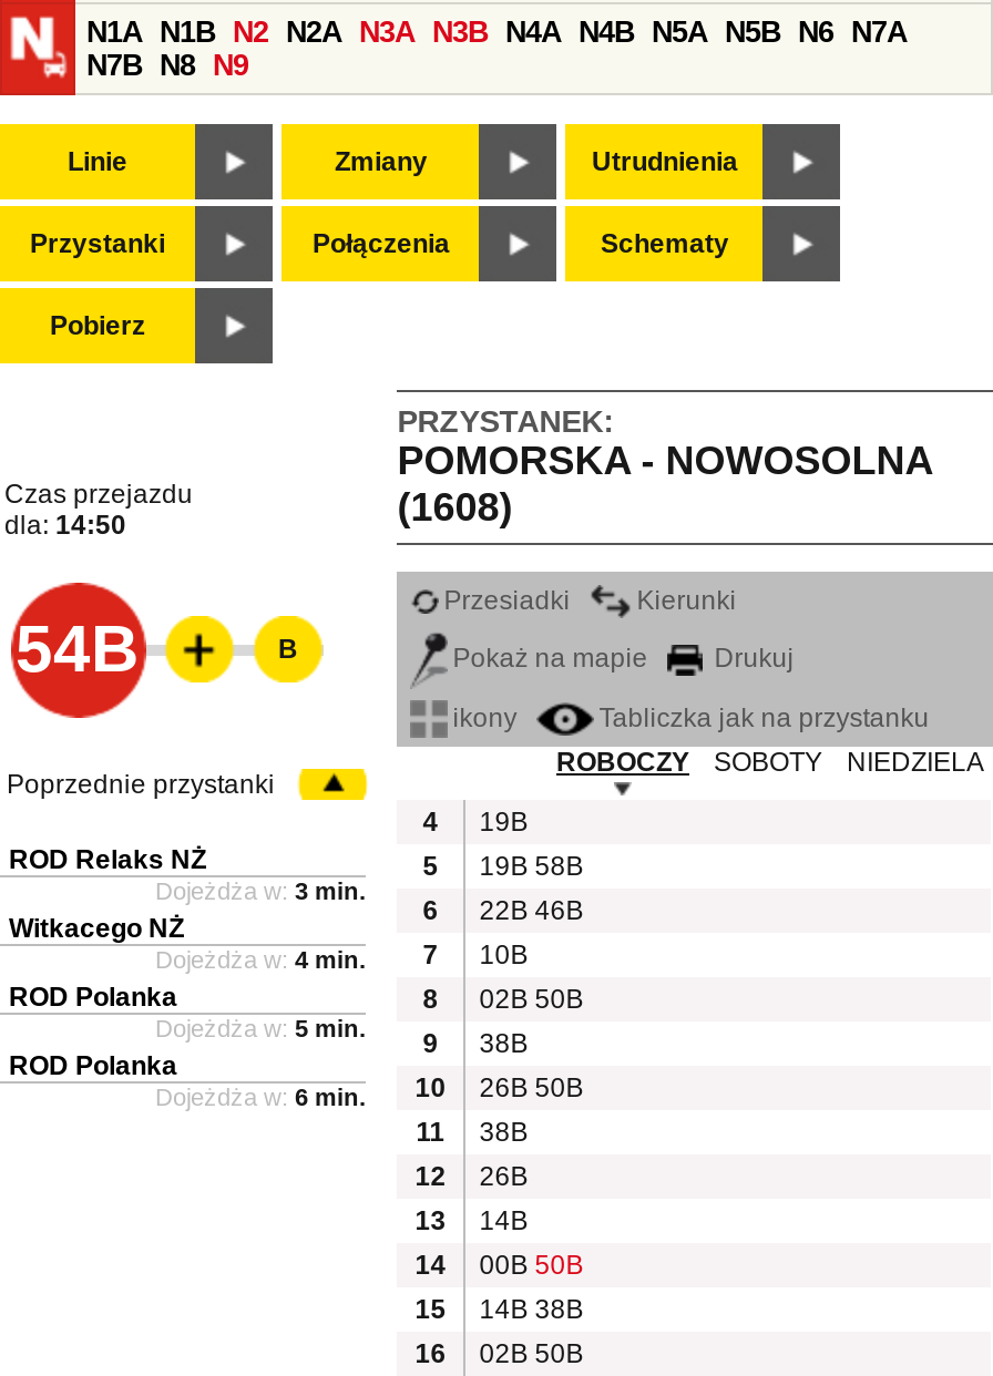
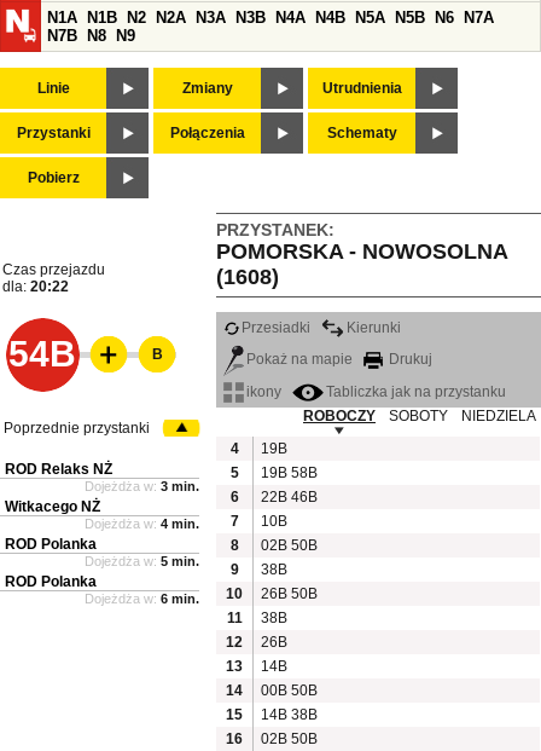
[4,510,126,541] dla: 14:50 -> [2,278,69,295] dla: 20:22

